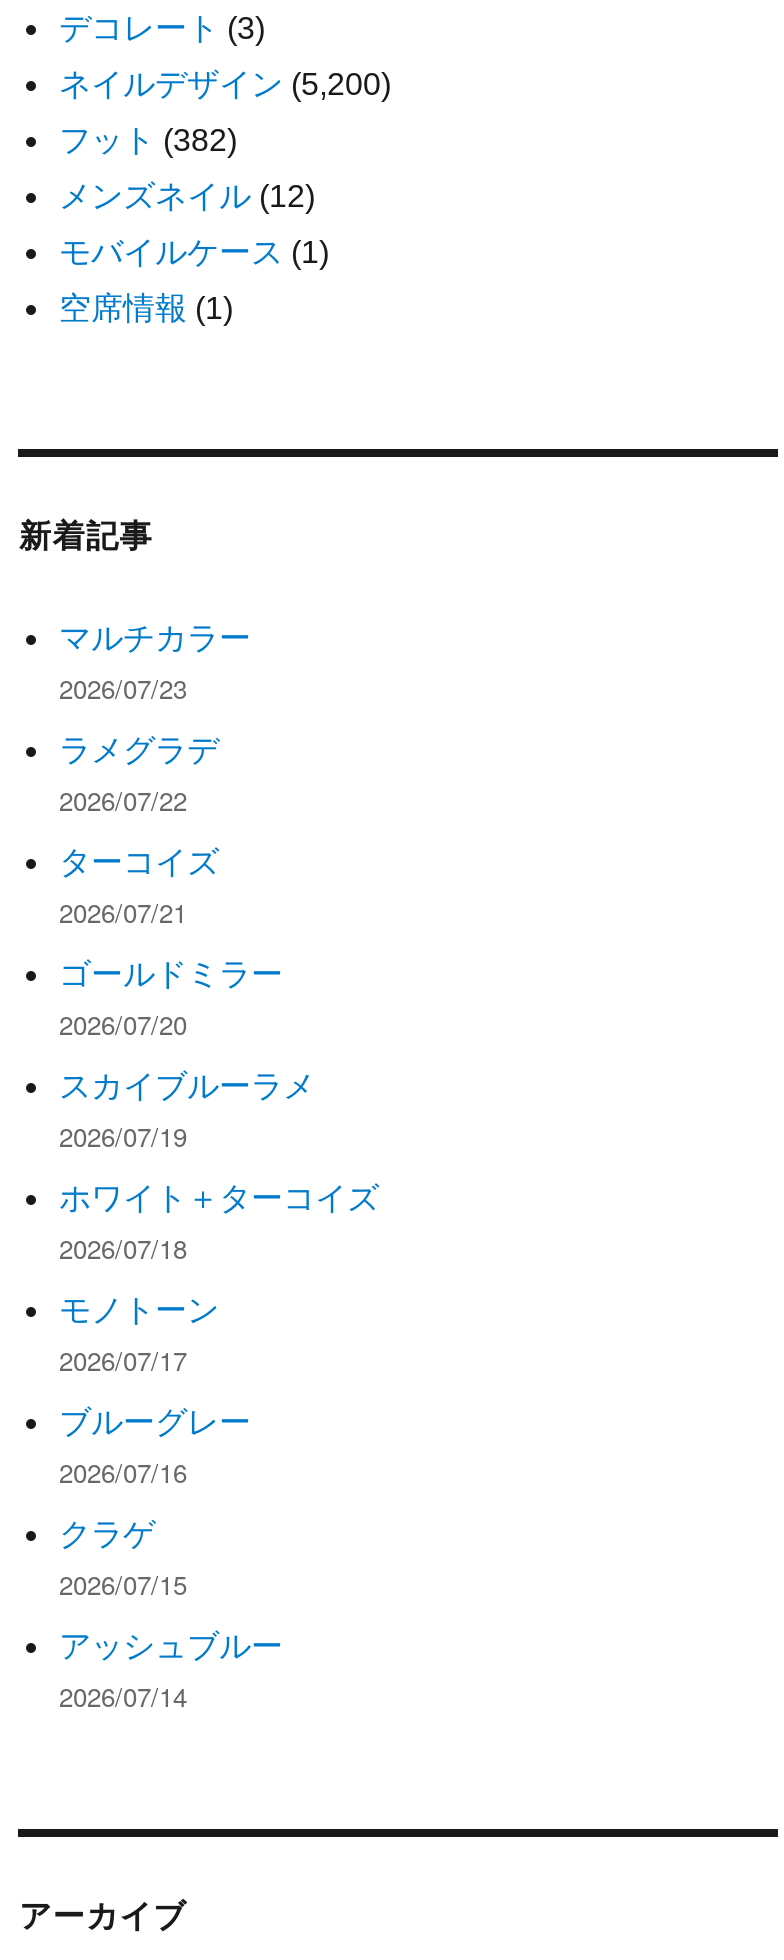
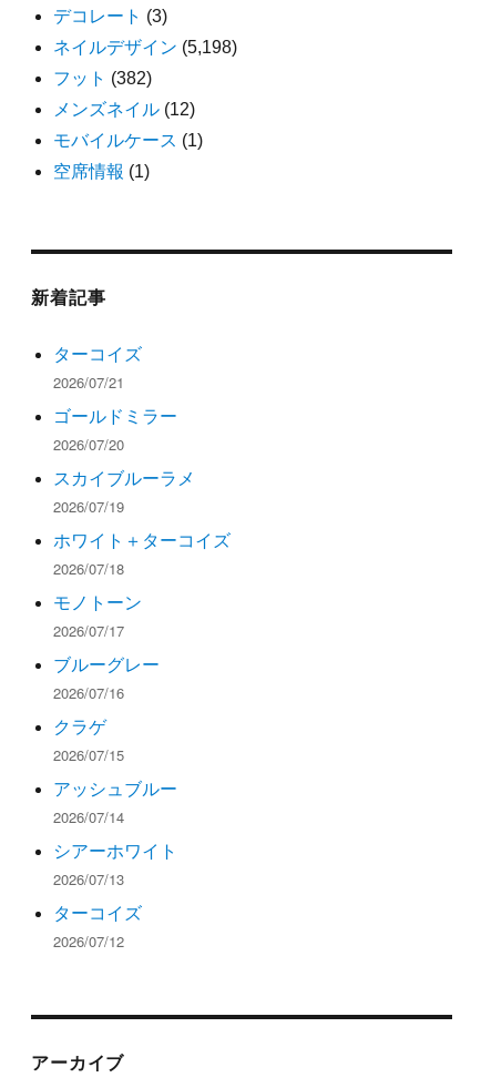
[59,68,391,102] ネイルデザイン(5,200) -> [54,38,238,57] ネイルデザイン(5,198)
[59,622,251,820] マルチカラー | 2026/07/23 | ラメグラデ | 2026/07/22 -> none
moved [59,846,379,1716] -> [54,345,231,828]: ターコイズ | 2026/07/21 | ゴールドミラー | ... | アッシュブルー | 2026/07/14
none -> [54,842,178,952] シアーホワイト | 2026/07/13 | ターコイズ | 2026/07/12

